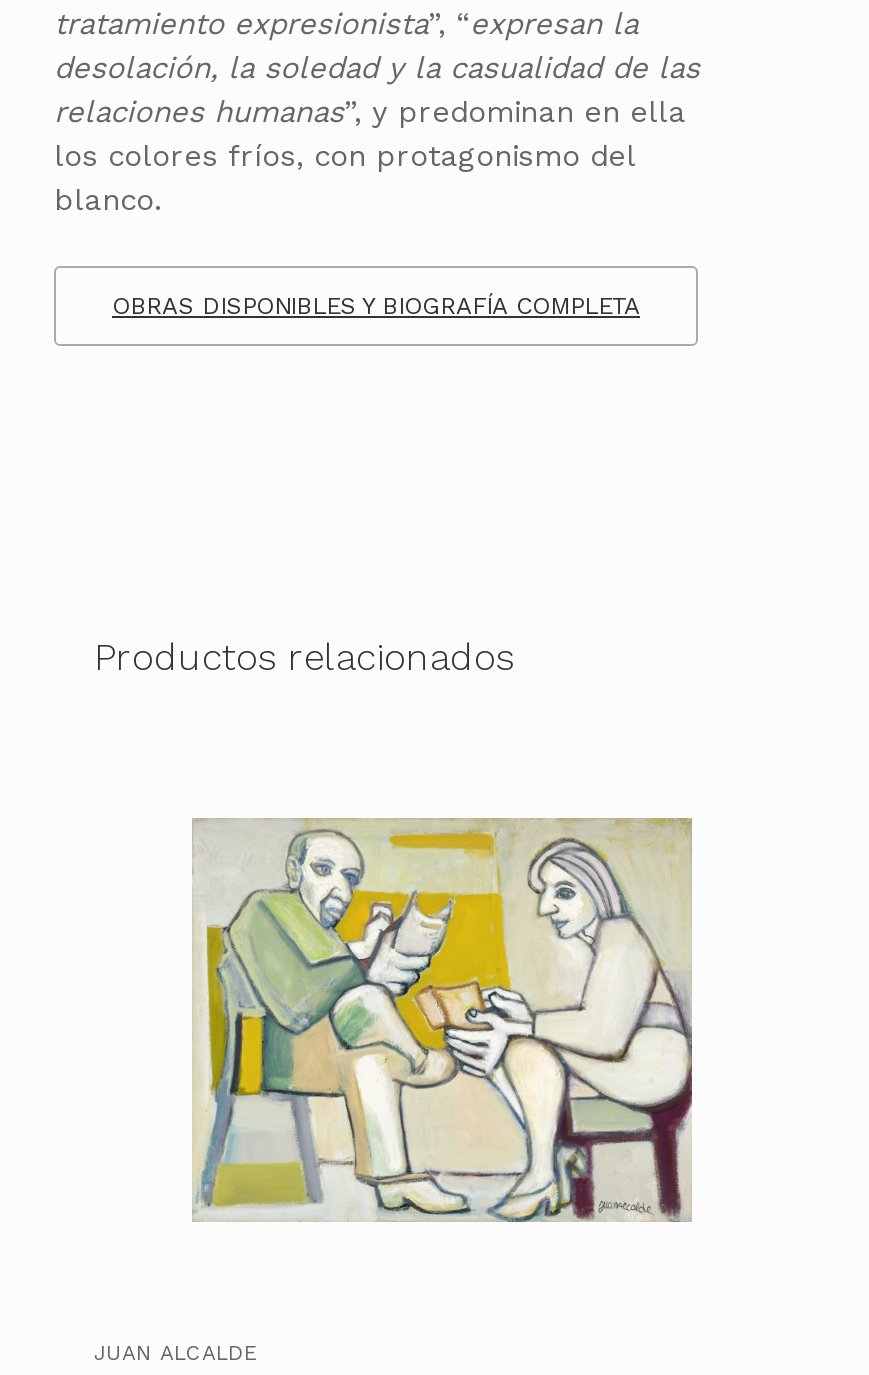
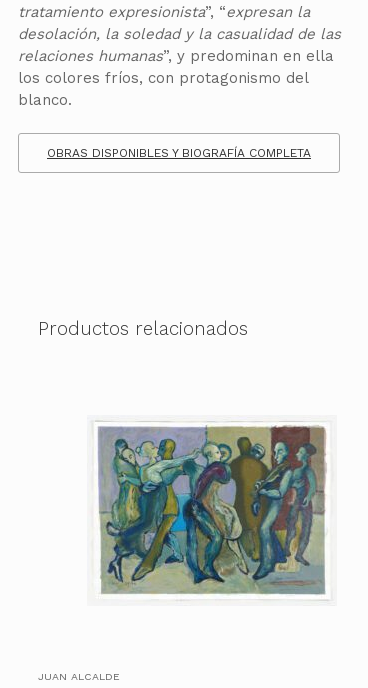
[190,816,694,1224] [image] -> [88,409,337,611] [image]

